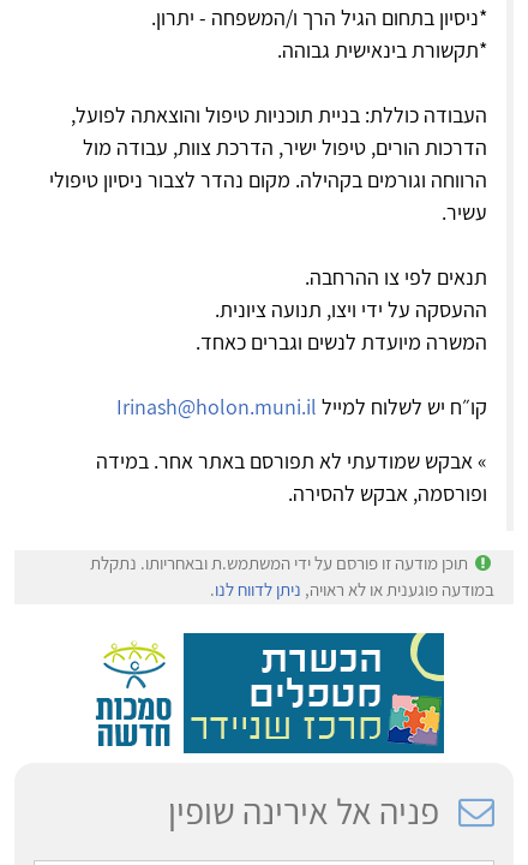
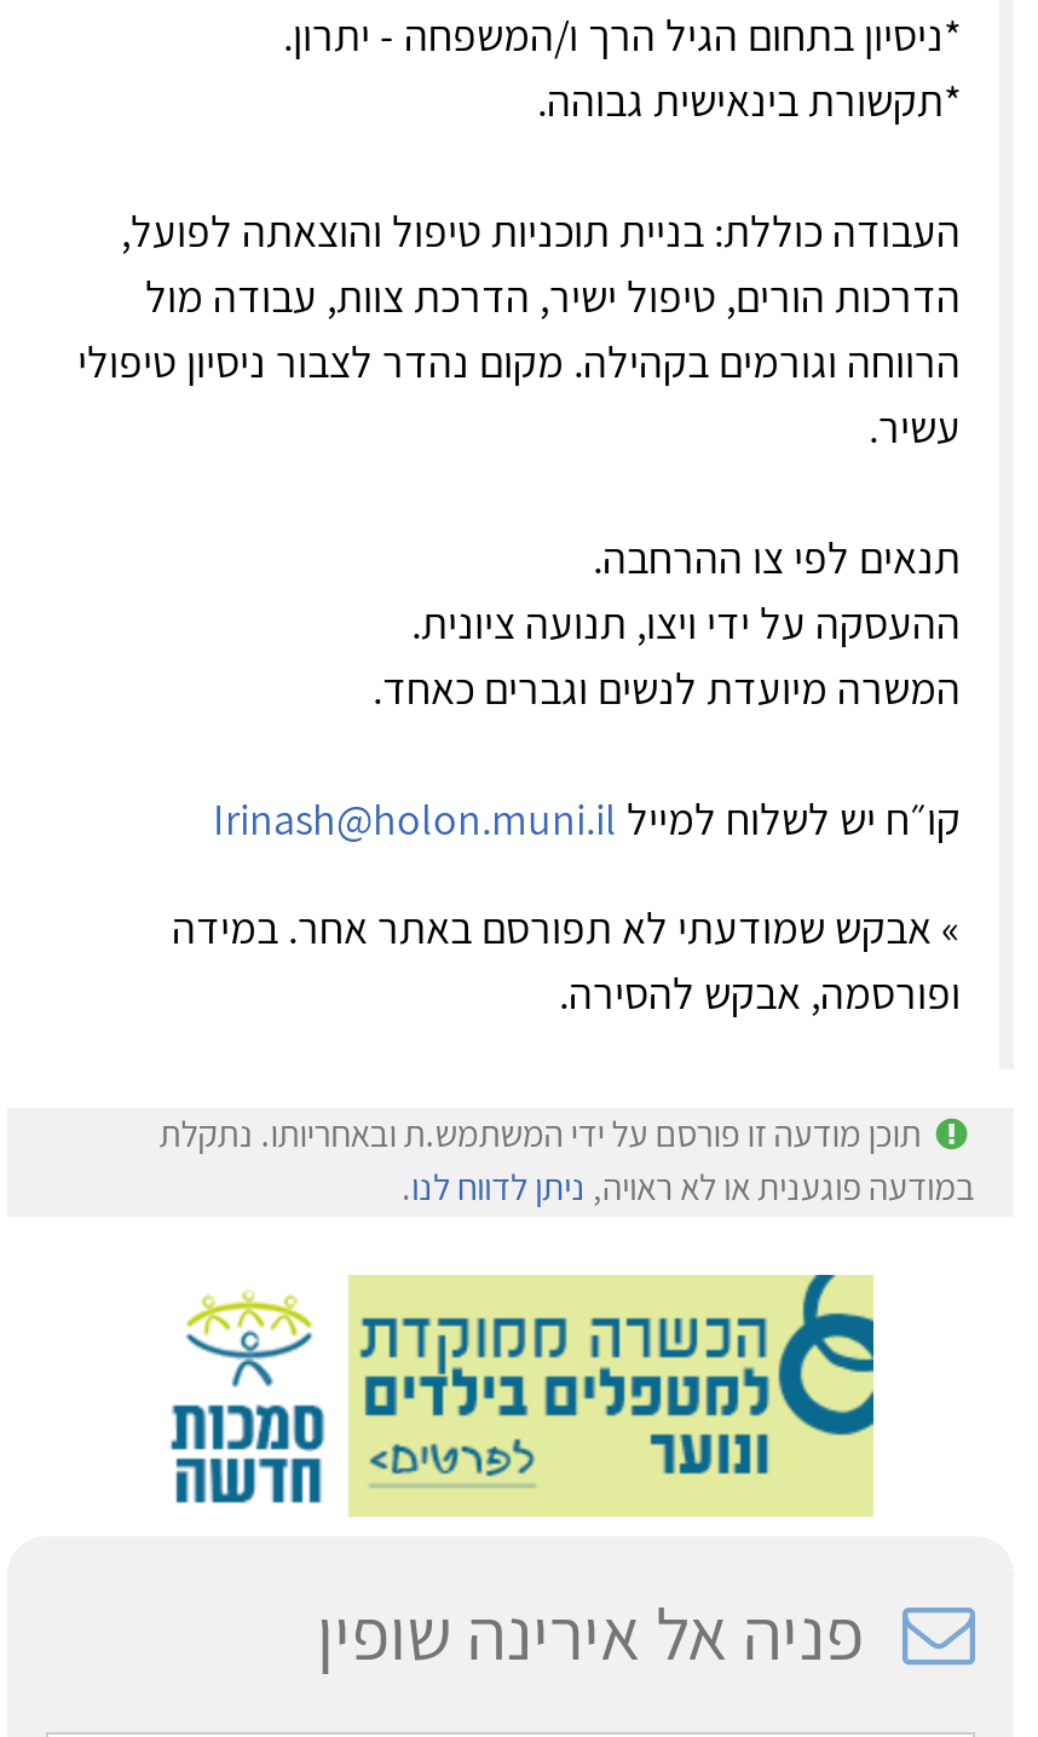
[182,632,445,754] [image] -> [346,1273,876,1519] [image]

